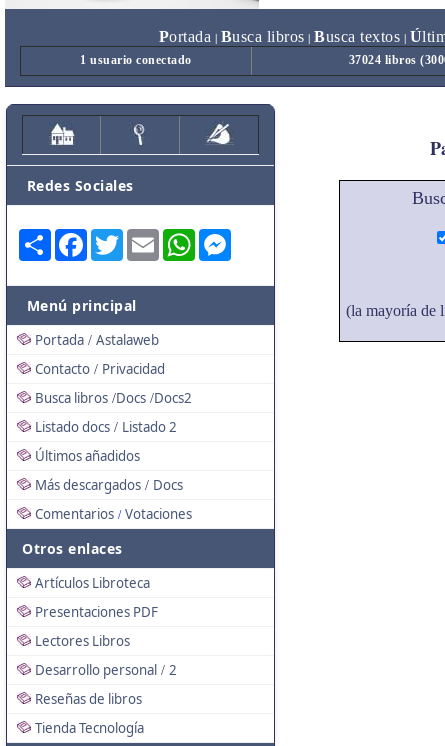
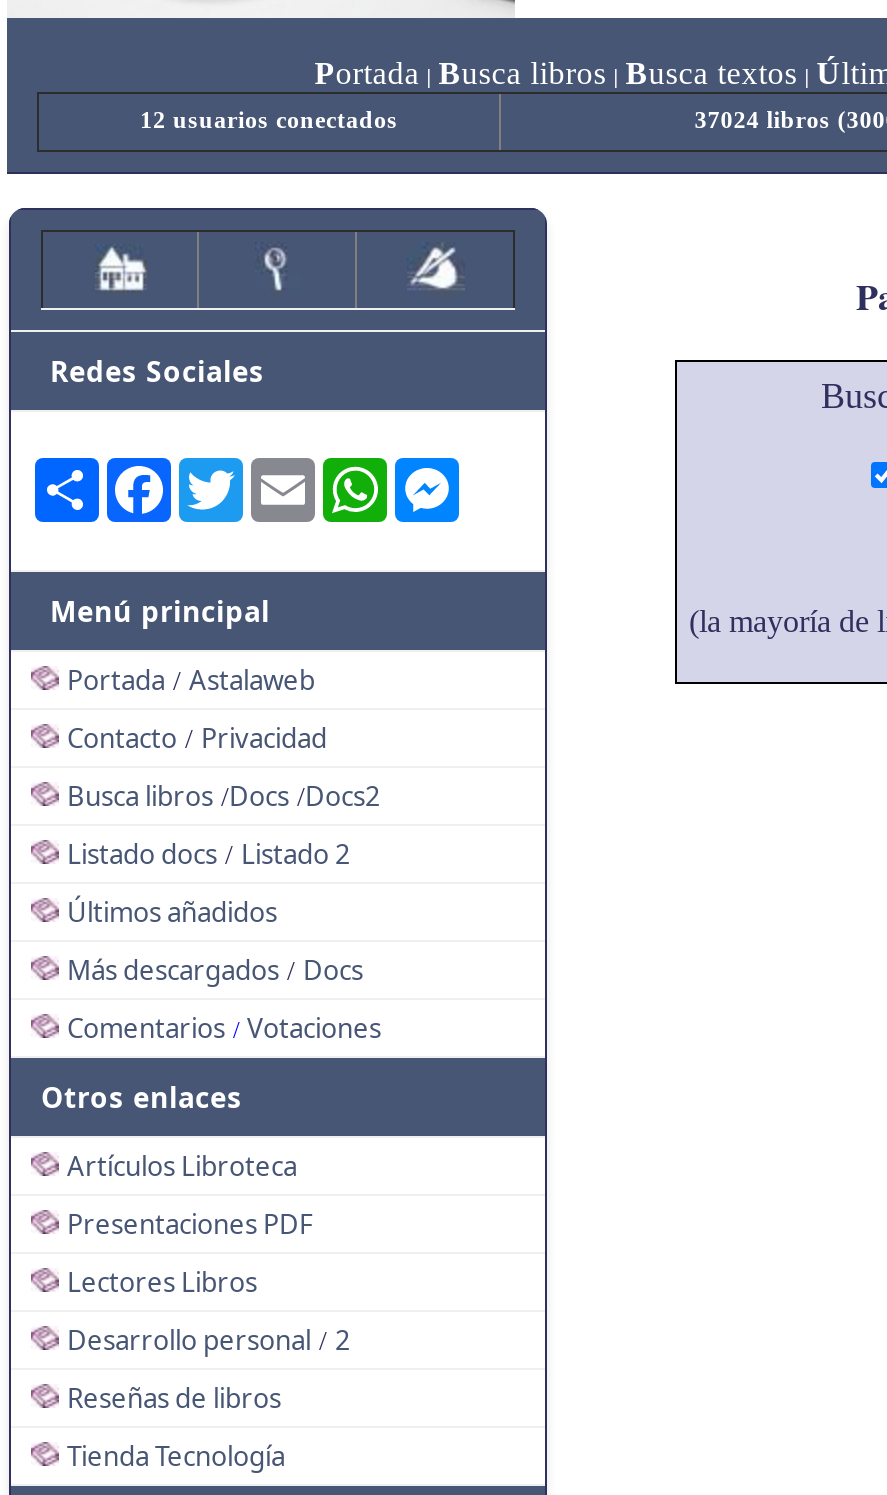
[80,53,192,67] 1 usuario conectado -> [140,106,398,134] 12 usuarios conectados

